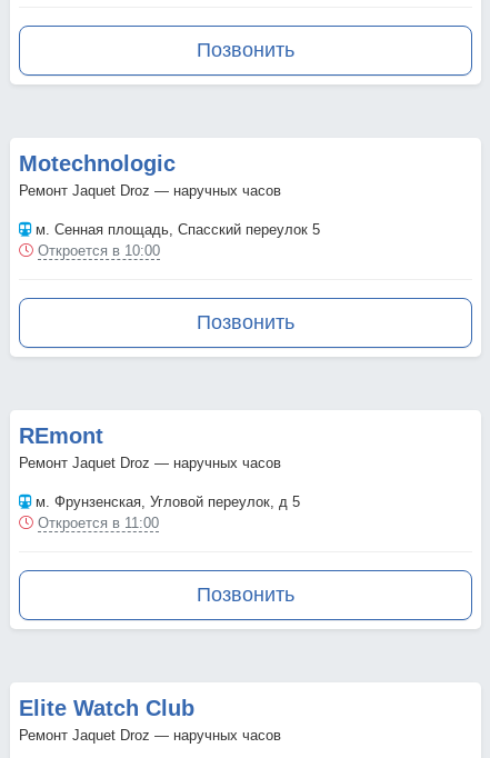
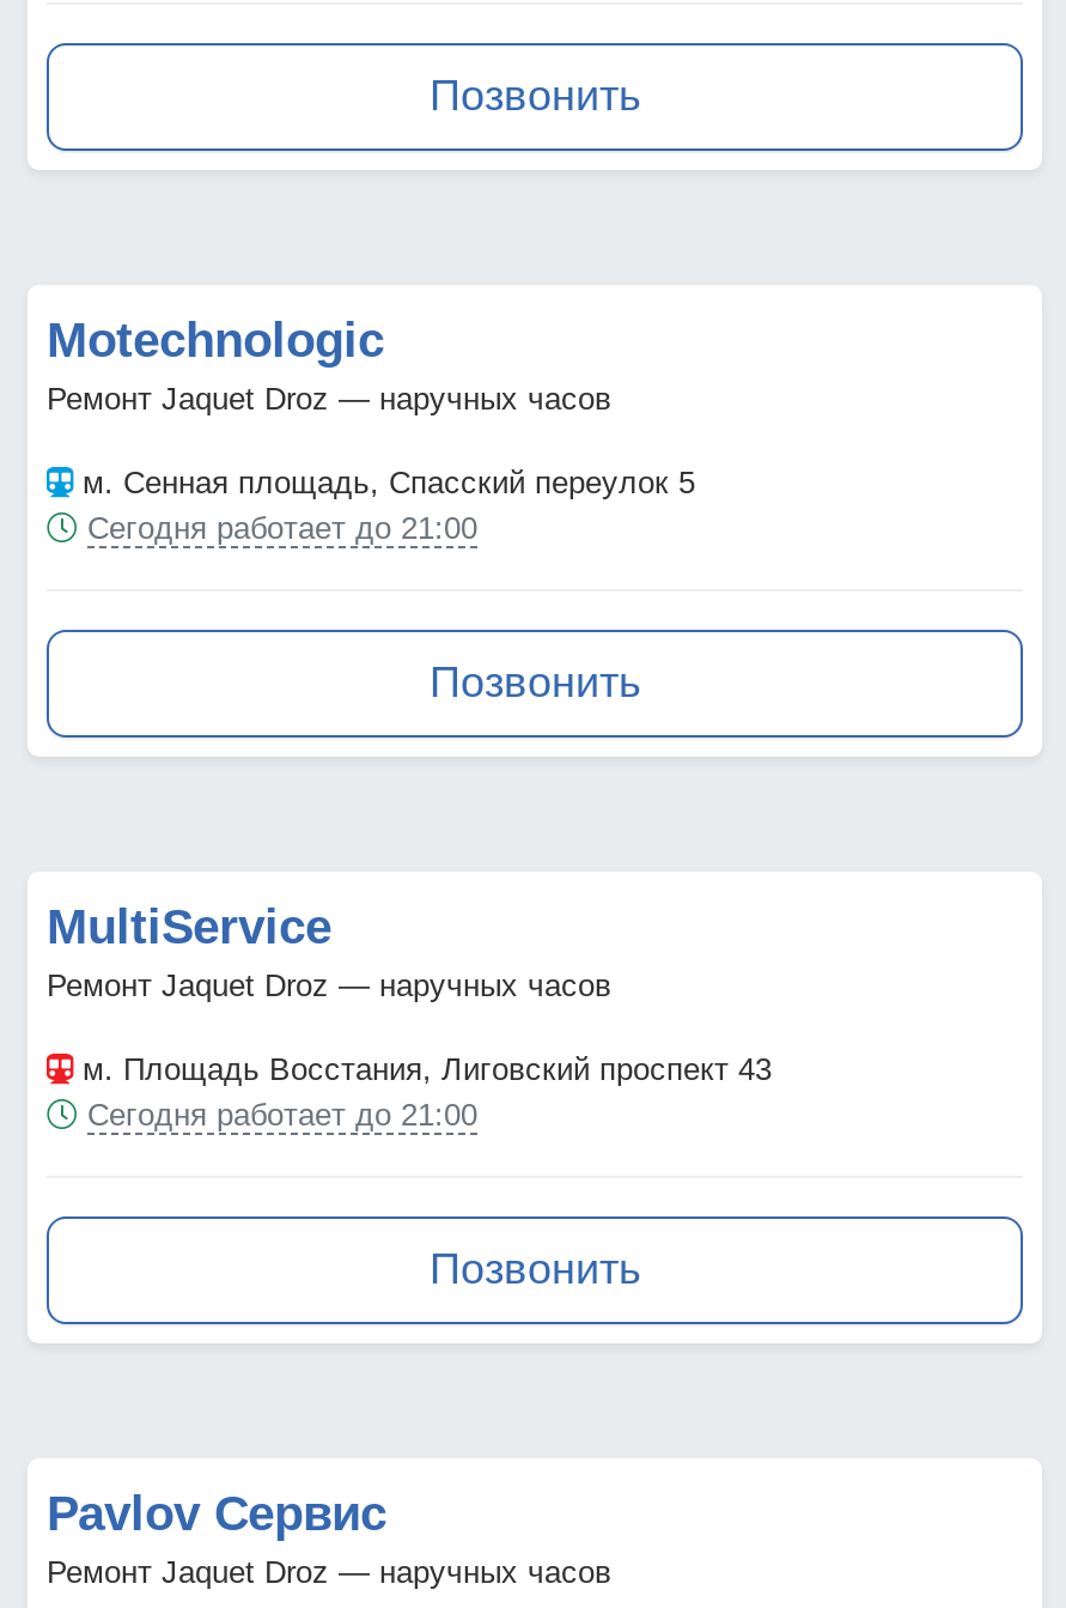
[38,243,160,259] Откроется в 10:00 -> [87,511,477,546] Сегодня работает до 21:00
[19,424,103,448] REmont -> [47,901,331,954] MultiService
[31,494,300,531] м. Фрунзенская, Угловой переулок, д 5 | Откроется в 11:00 -> [73,1052,772,1133] м. Площадь Восстания, Лиговский проспект 43 | Сегодня работает до 21:00
[19,696,194,720] Elite Watch Club -> [47,1488,386,1540] Pavlov Сервис

